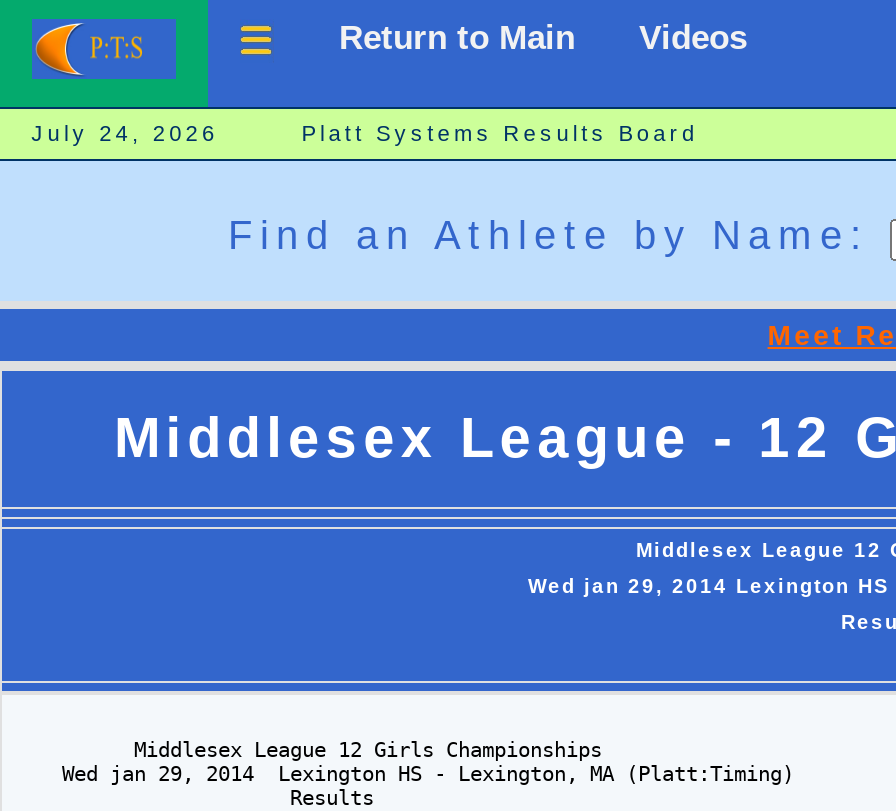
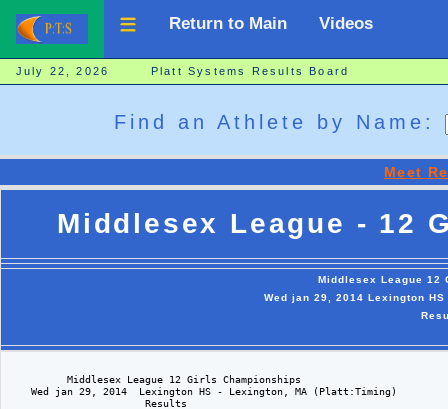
[31,121,698,145] July 24, 2026 Platt Systems Results Board -> [16,65,349,77] July 22, 2026 Platt Systems Results Board

